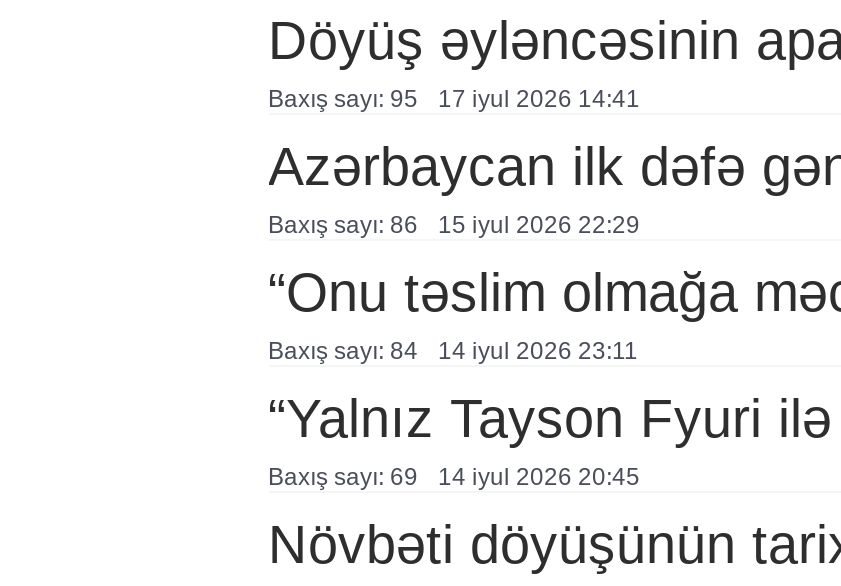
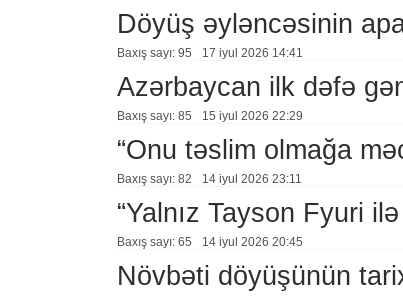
[268,211,640,239] Baxış sayı: 86 15 i̇yul 2026 22:29 -> [116,109,302,123] Baxış sayı: 85 15 i̇yul 2026 22:29
[268,337,638,365] Baxış sayı: 84 14 i̇yul 2026 23:11 -> [116,172,301,186] Baxış sayı: 82 14 i̇yul 2026 23:11
[268,463,640,491] Baxış sayı: 69 14 i̇yul 2026 20:45 -> [116,235,302,249] Baxış sayı: 65 14 i̇yul 2026 20:45

